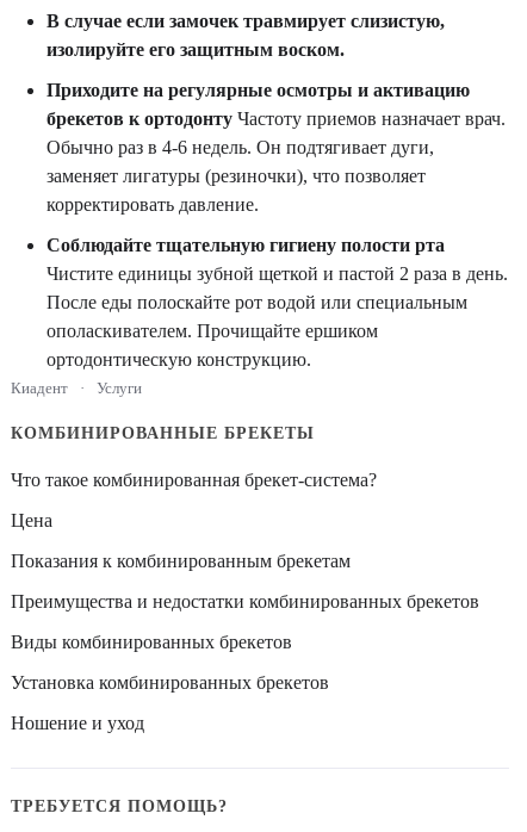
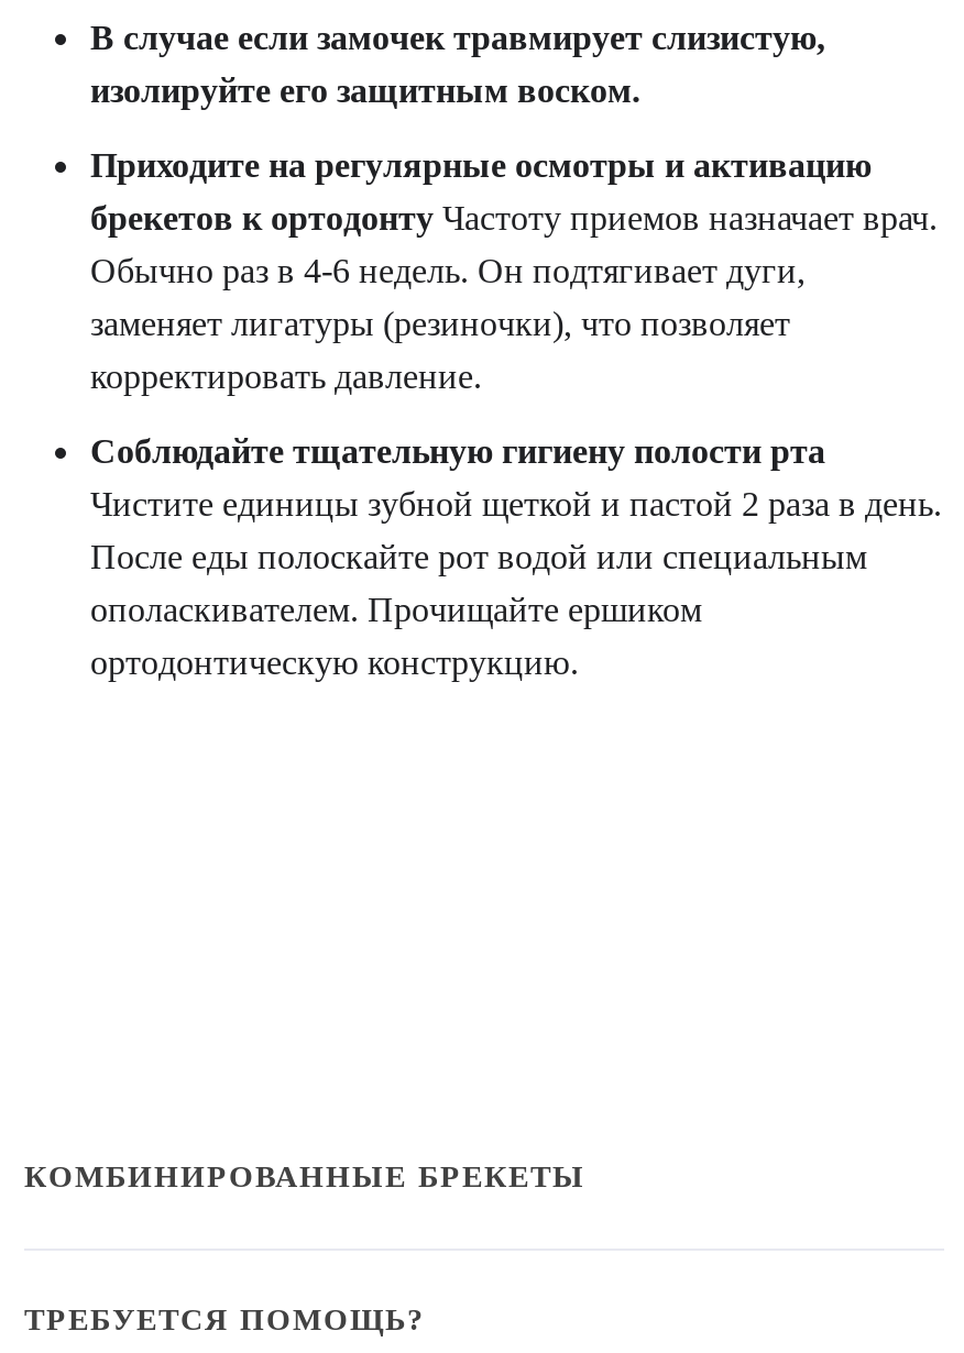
[11,379,142,397] Киадент | Услуги -> none
moved [11,424,315,442] -> [24,1160,585,1193]: КОМБИНИРОВАННЫЕ БРЕКЕТЫ
[11,470,479,733] Что такое комбинированная брекет-система? | Цена | Показания к комбинированным брекетам | Преимущества и недостатки комбинированных брекетов | Виды комбинированных брекетов | Установка комбинированных брекетов | Ношение и уход -> none

